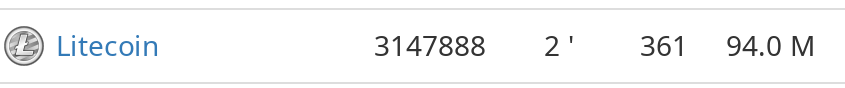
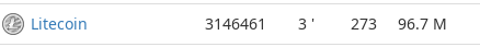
[374,27,486,65] 3147888 -> [205,14,266,34] 3146461
[544,27,574,65] 2 ' -> [298,14,315,34] 3 '
[640,27,688,65] 361 -> [351,14,377,34] 273
[726,27,816,65] 94.0 M -> [398,14,447,34] 96.7 M

